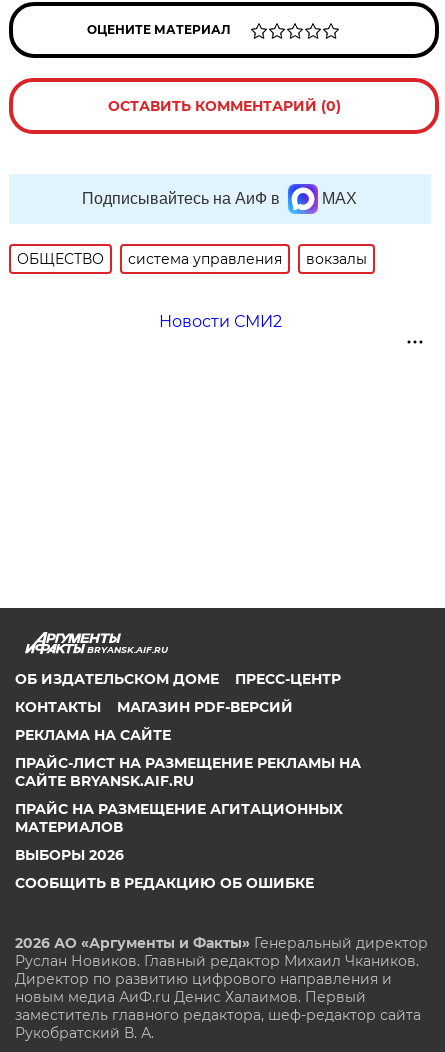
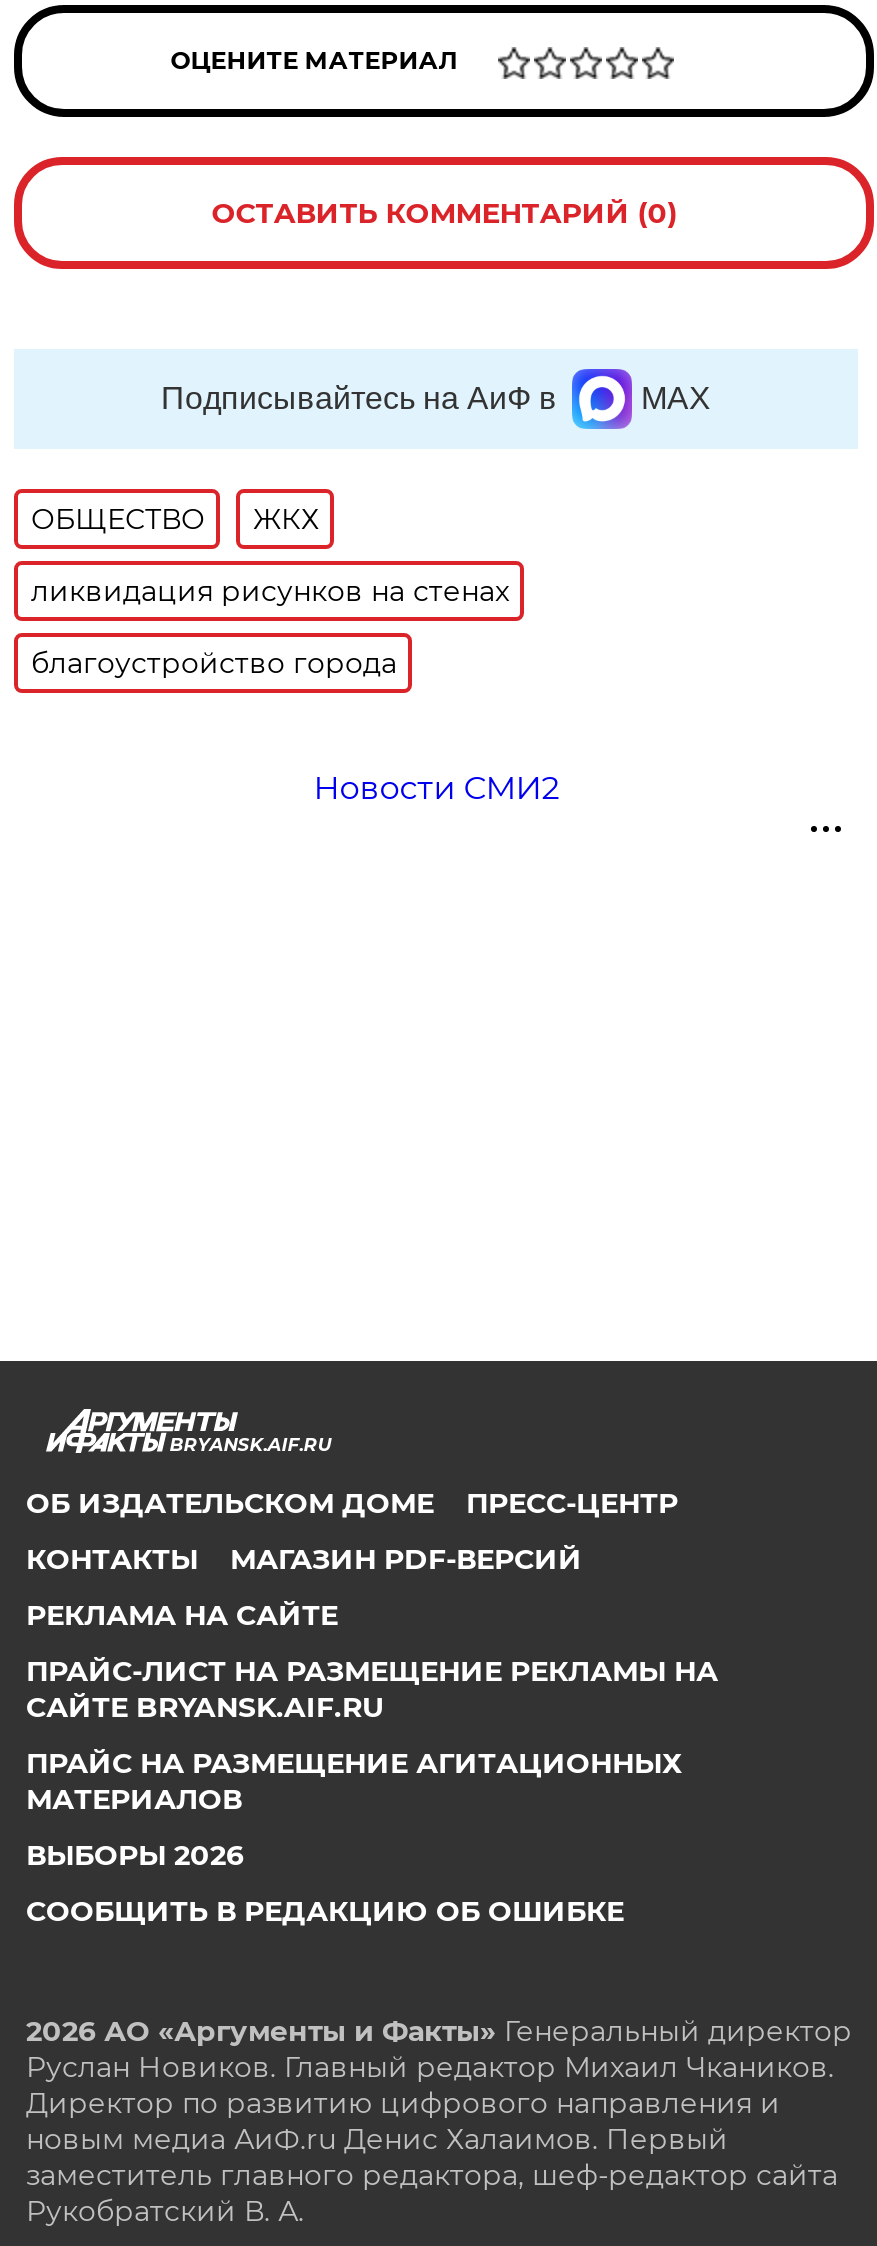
[128,250,367,268] система управления | вокзалы -> [31,501,509,681] ЖКХ | ликвидация рисунков на стенах | благоустройство города

